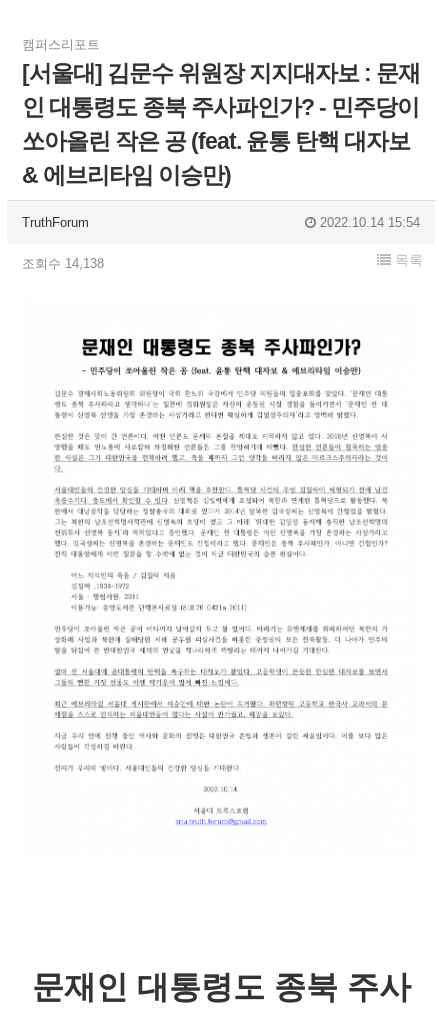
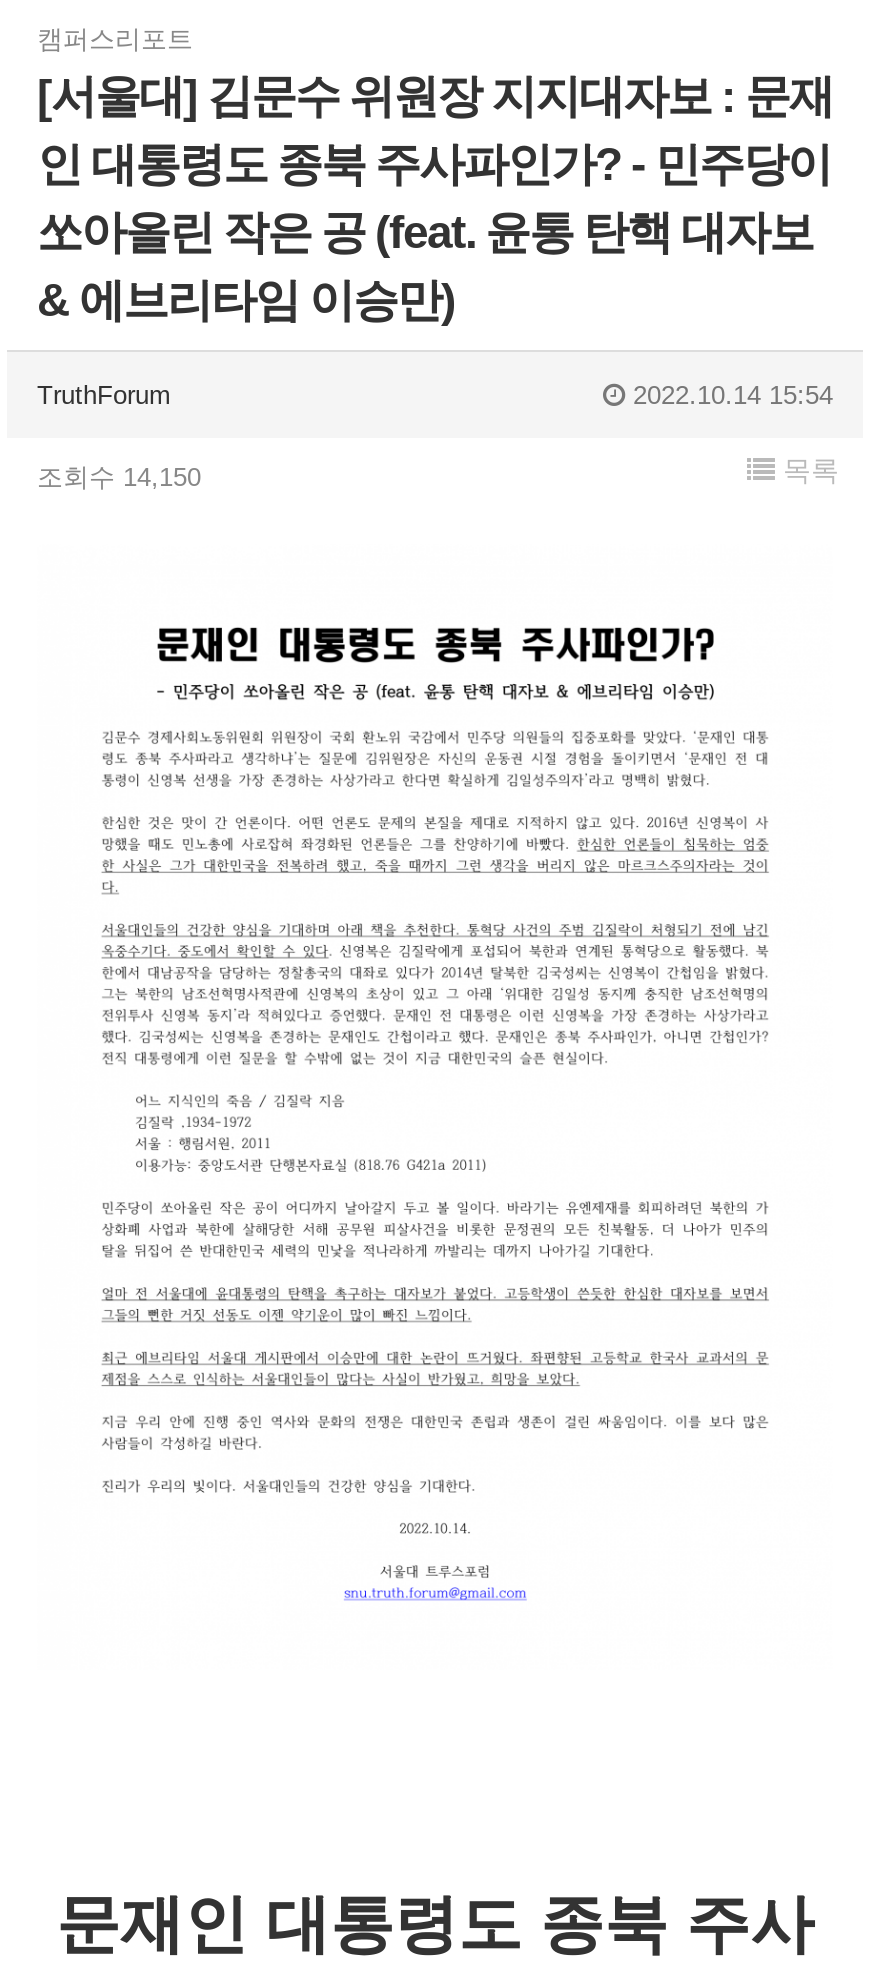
[22,256,104,271] 조회수 14,138 -> [37,462,201,492] 조회수 14,150

